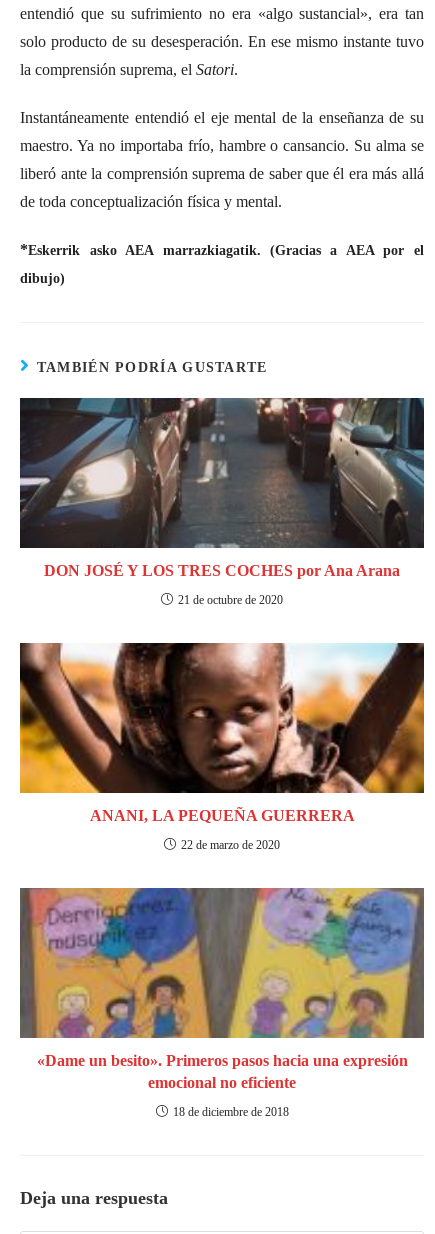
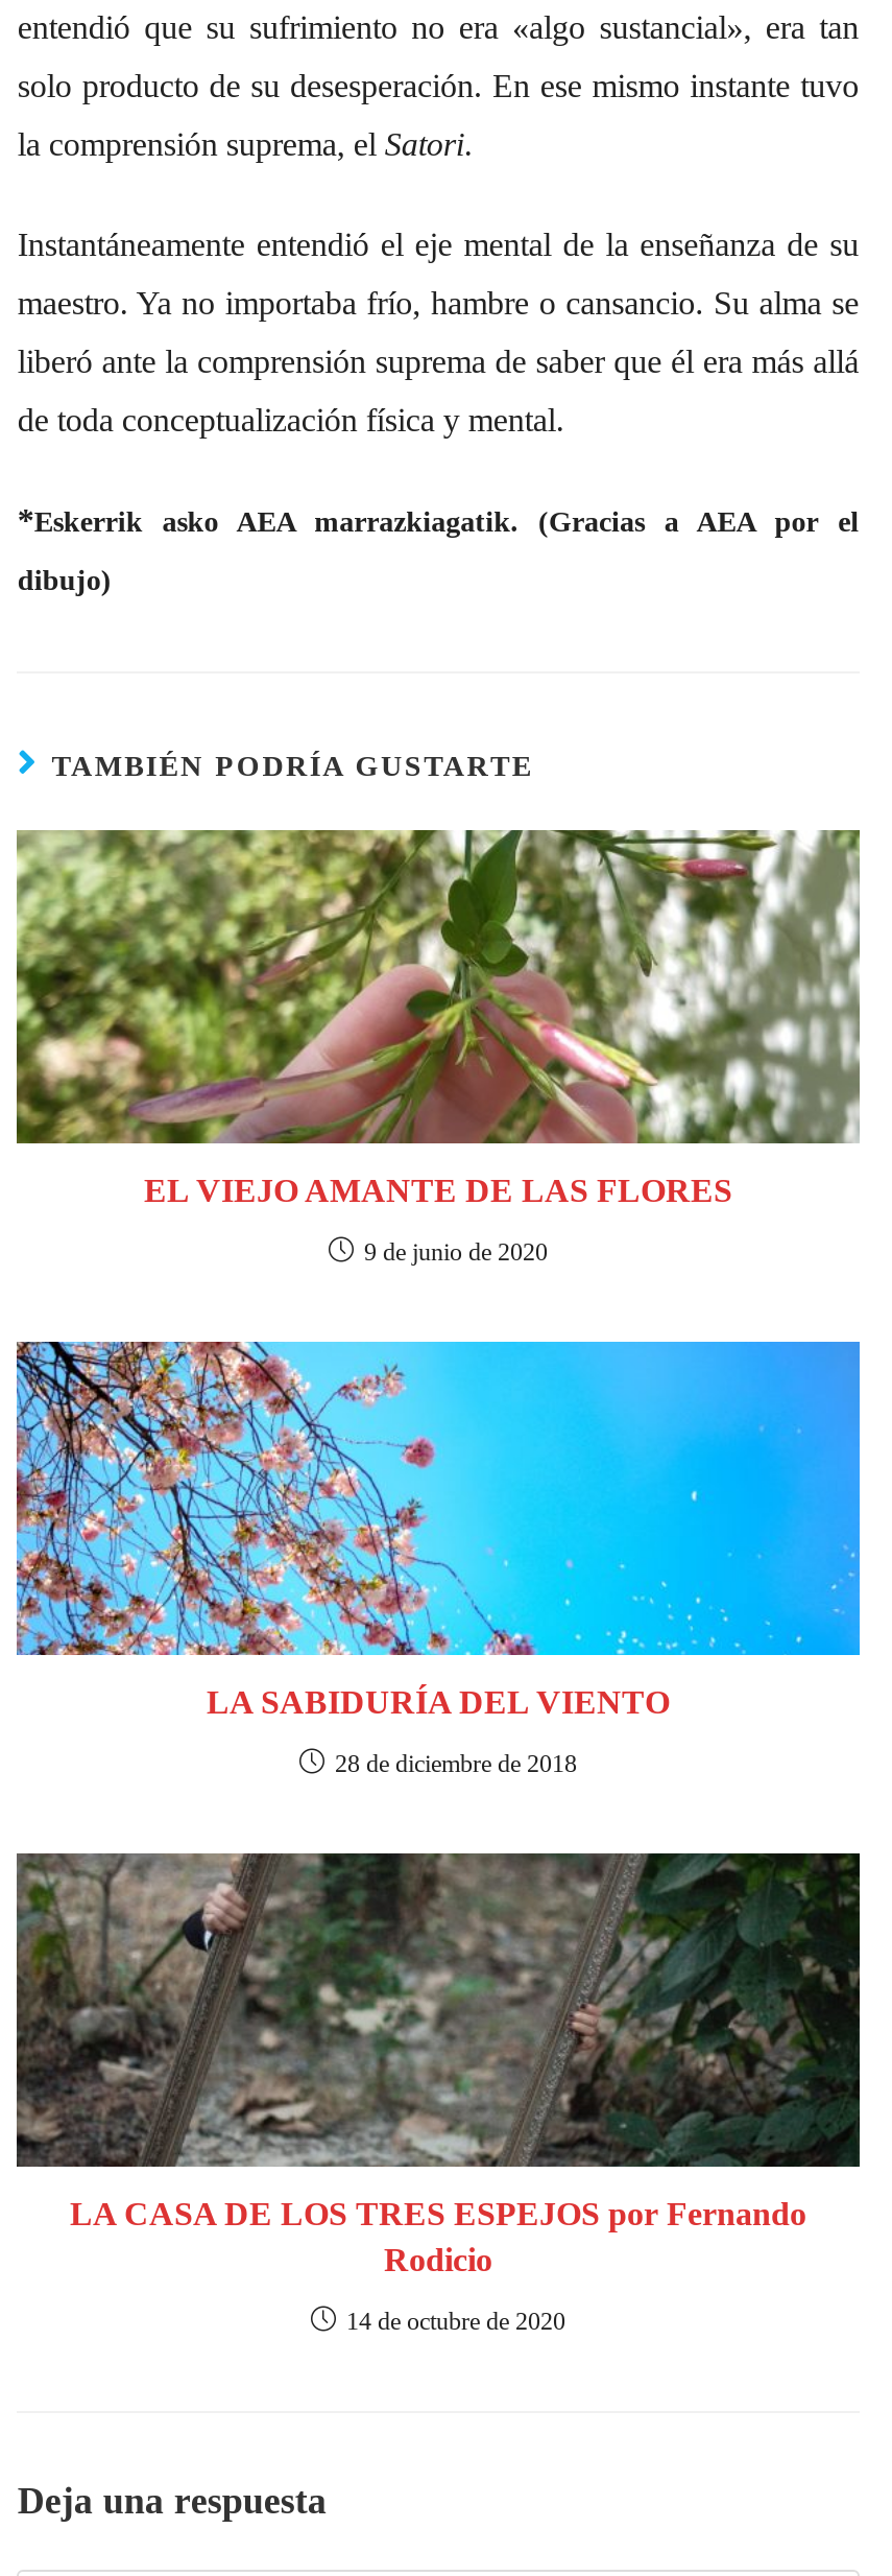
[19,397,425,579] [image] | DON JOSÉ Y LOS TRES COCHES por Ana Arana -> [15,828,860,1209] [image] | EL VIEJO AMANTE DE LAS FLORES
[178,593,283,607] 21 de octubre de 2020 -> [364,1238,548,1267] 9 de junio de 2020
[19,642,425,824] [image] | ANANI, LA PEQUEÑA GUERRERA -> [15,1340,862,1720] [image] | LA SABIDURÍA DEL VIENTO
[181,838,280,852] 22 de marzo de 2020 -> [335,1750,577,1779] 28 de diciembre de 2018
[20,887,425,1091] [image] | «Dame un besito». Primeros pasos hacia una expresión | emocional no eficiente -> [19,1851,862,2278] [image] | LA CASA DE LOS TRES ESPEJOS por Fernando | Rodicio
[172,1105,288,1119] 18 de diciembre de 2018 -> [346,2307,565,2336] 14 de octubre de 2020

